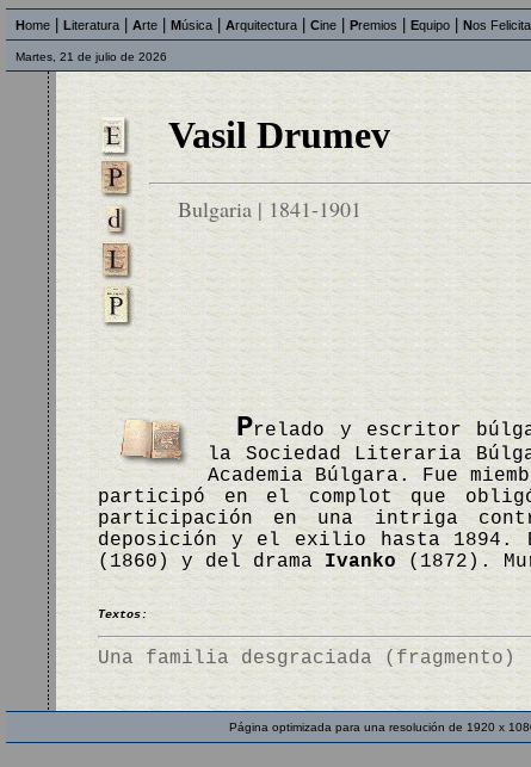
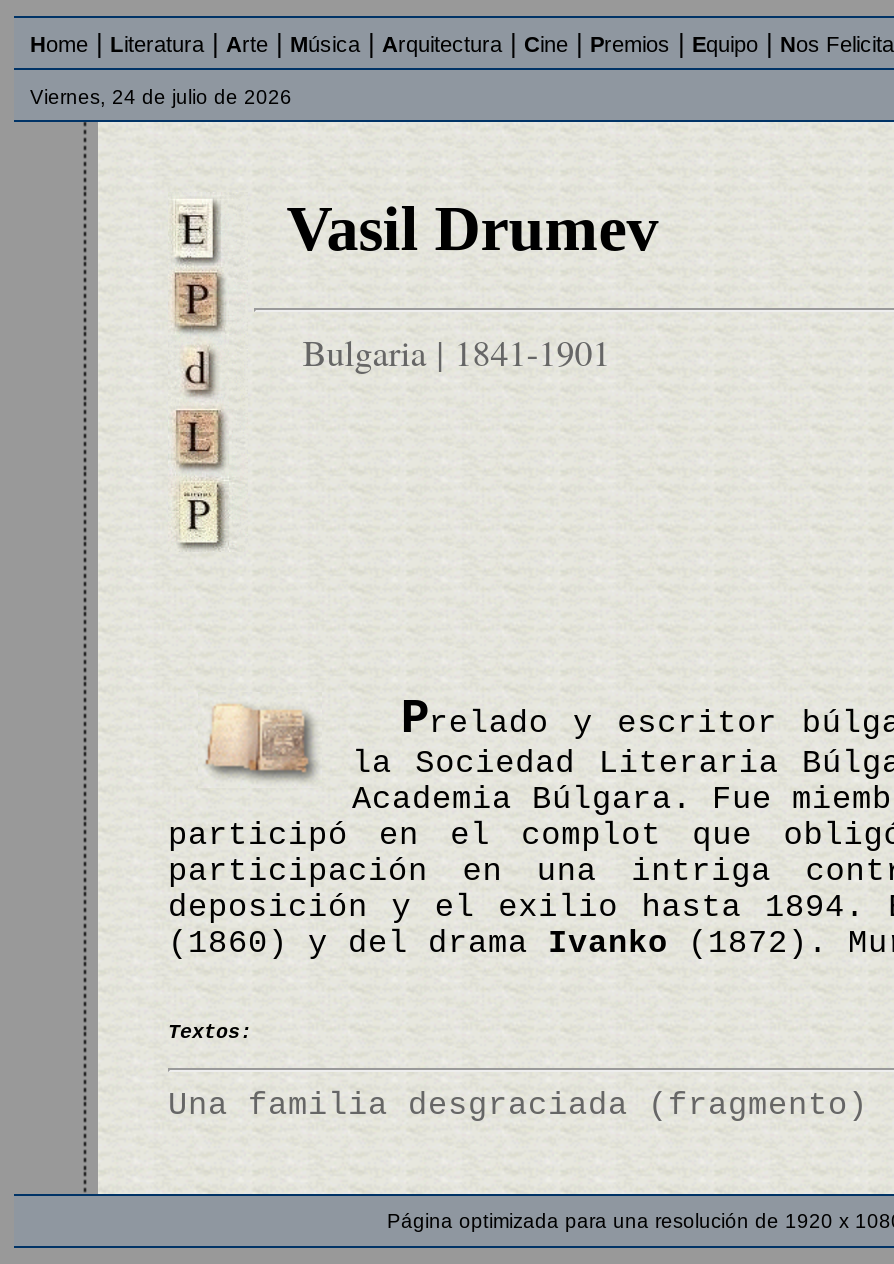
[16,50,167,63] Martes, 21 de julio de 2026 -> [30,86,292,108] Viernes, 24 de julio de 2026

